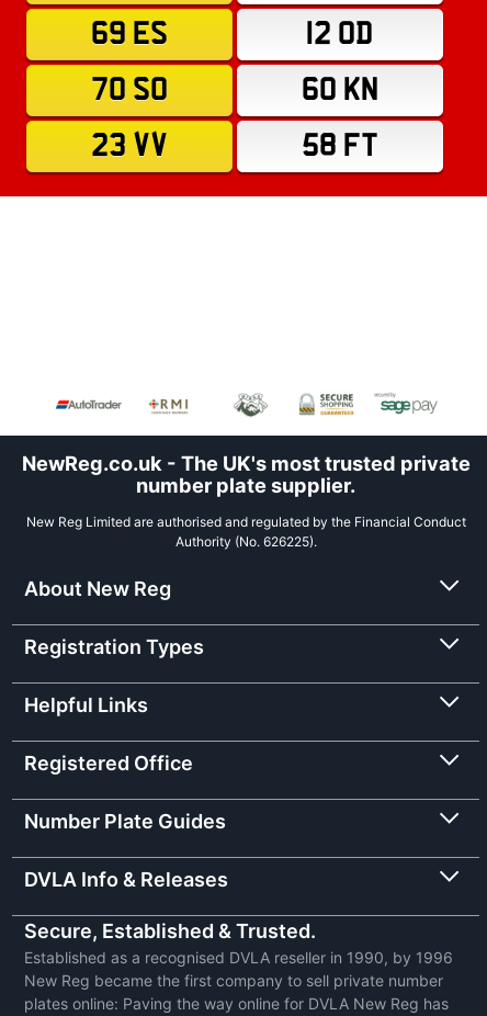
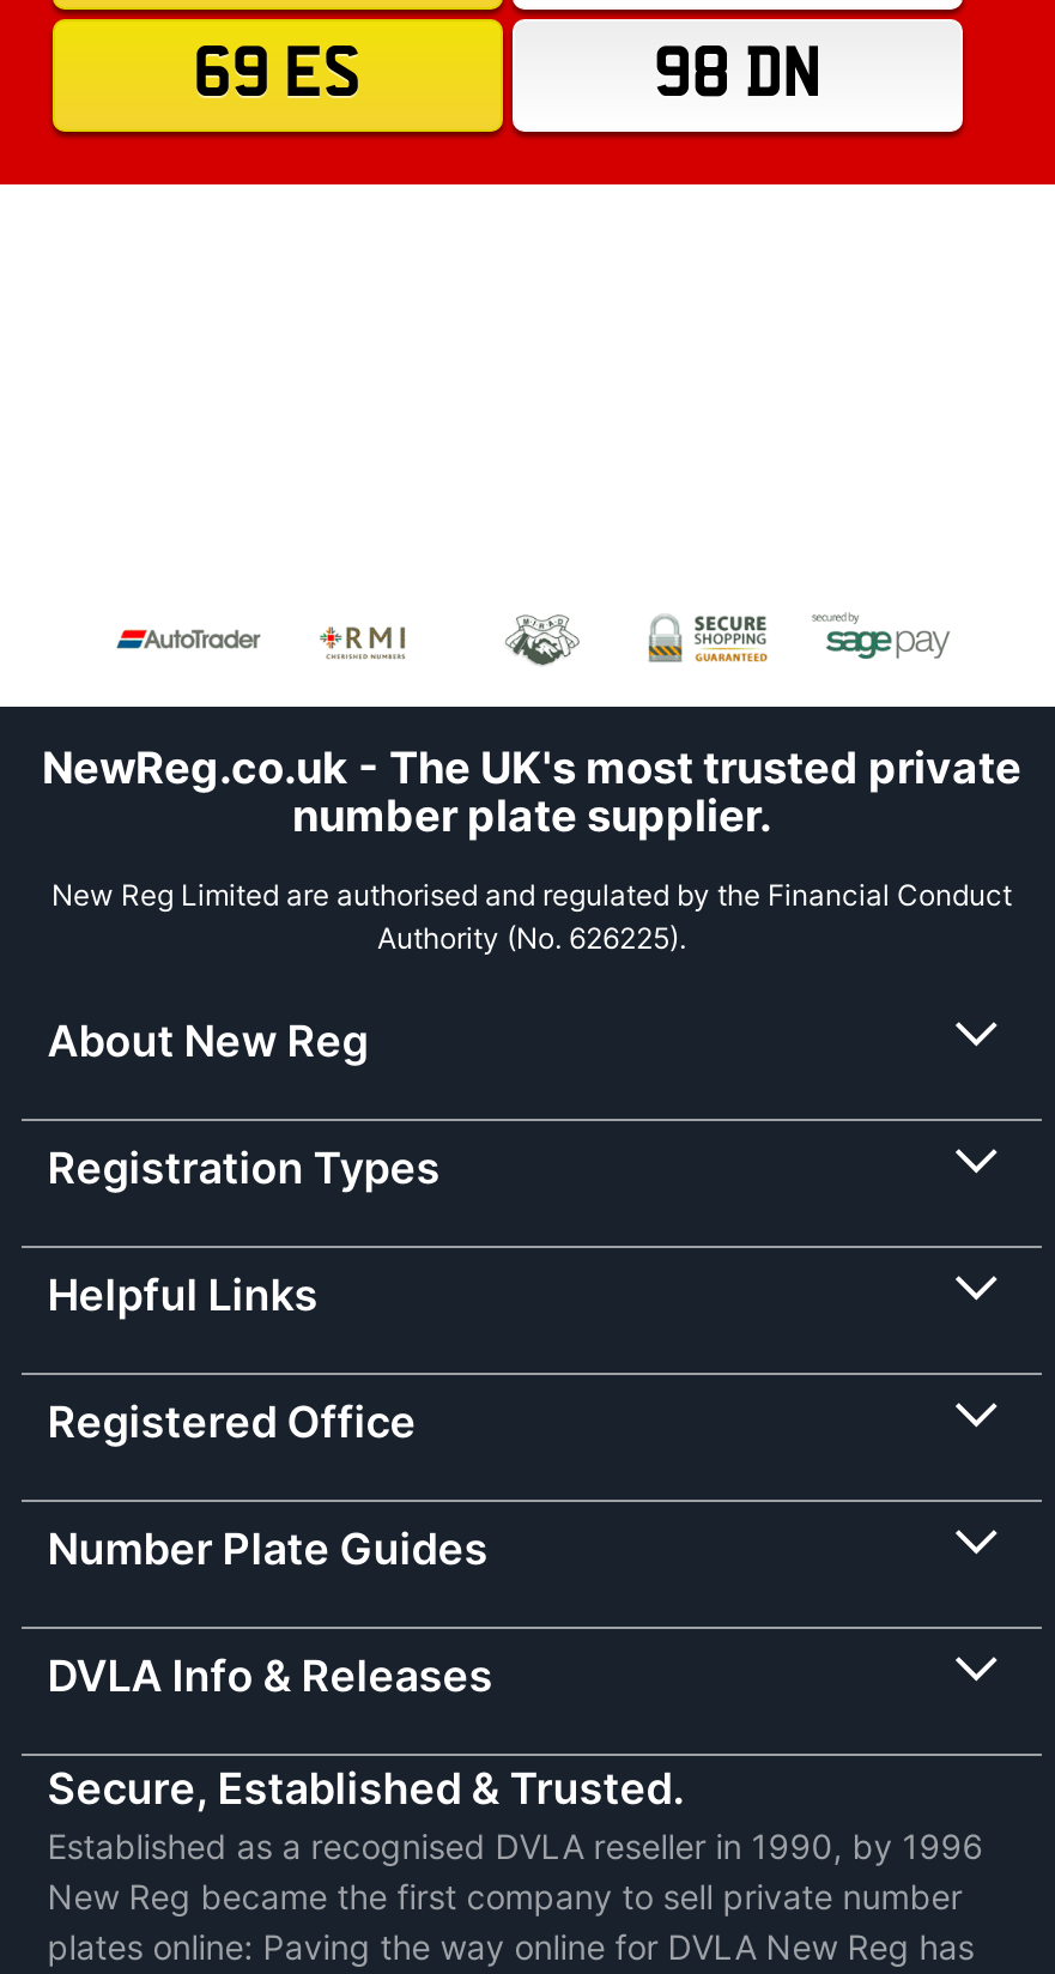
[91,17,378,162] 12 OD | 70 SO | 60 KN | 23 VV | 58 FT -> [654,38,821,109] 98 DN

